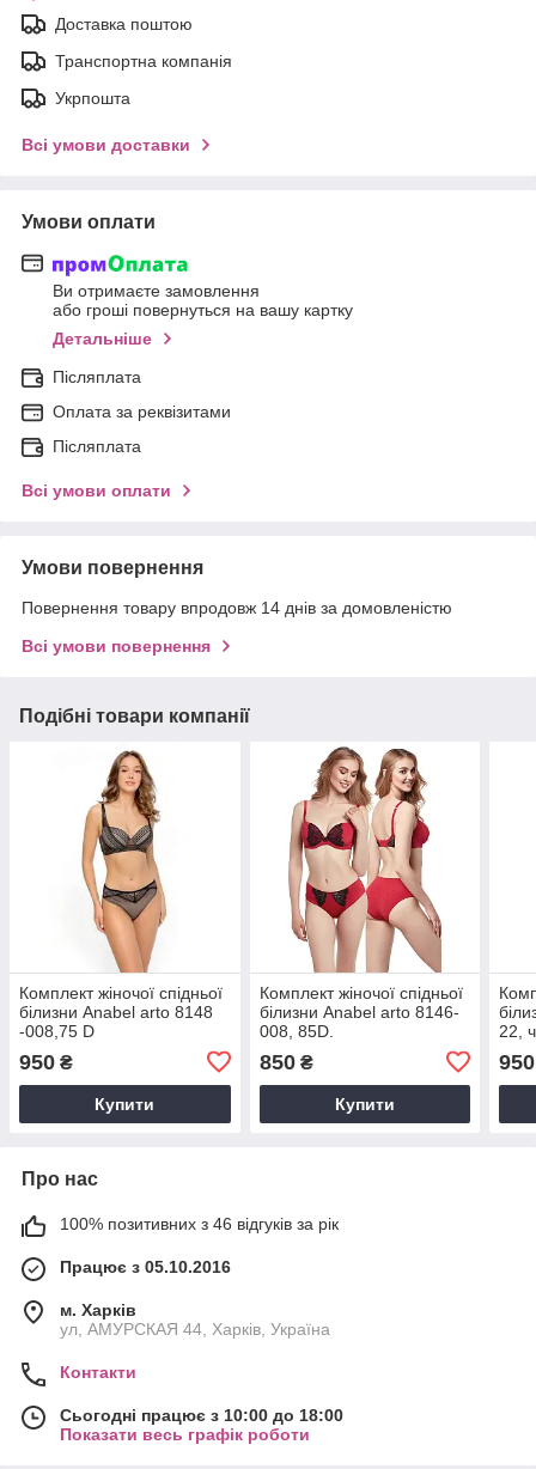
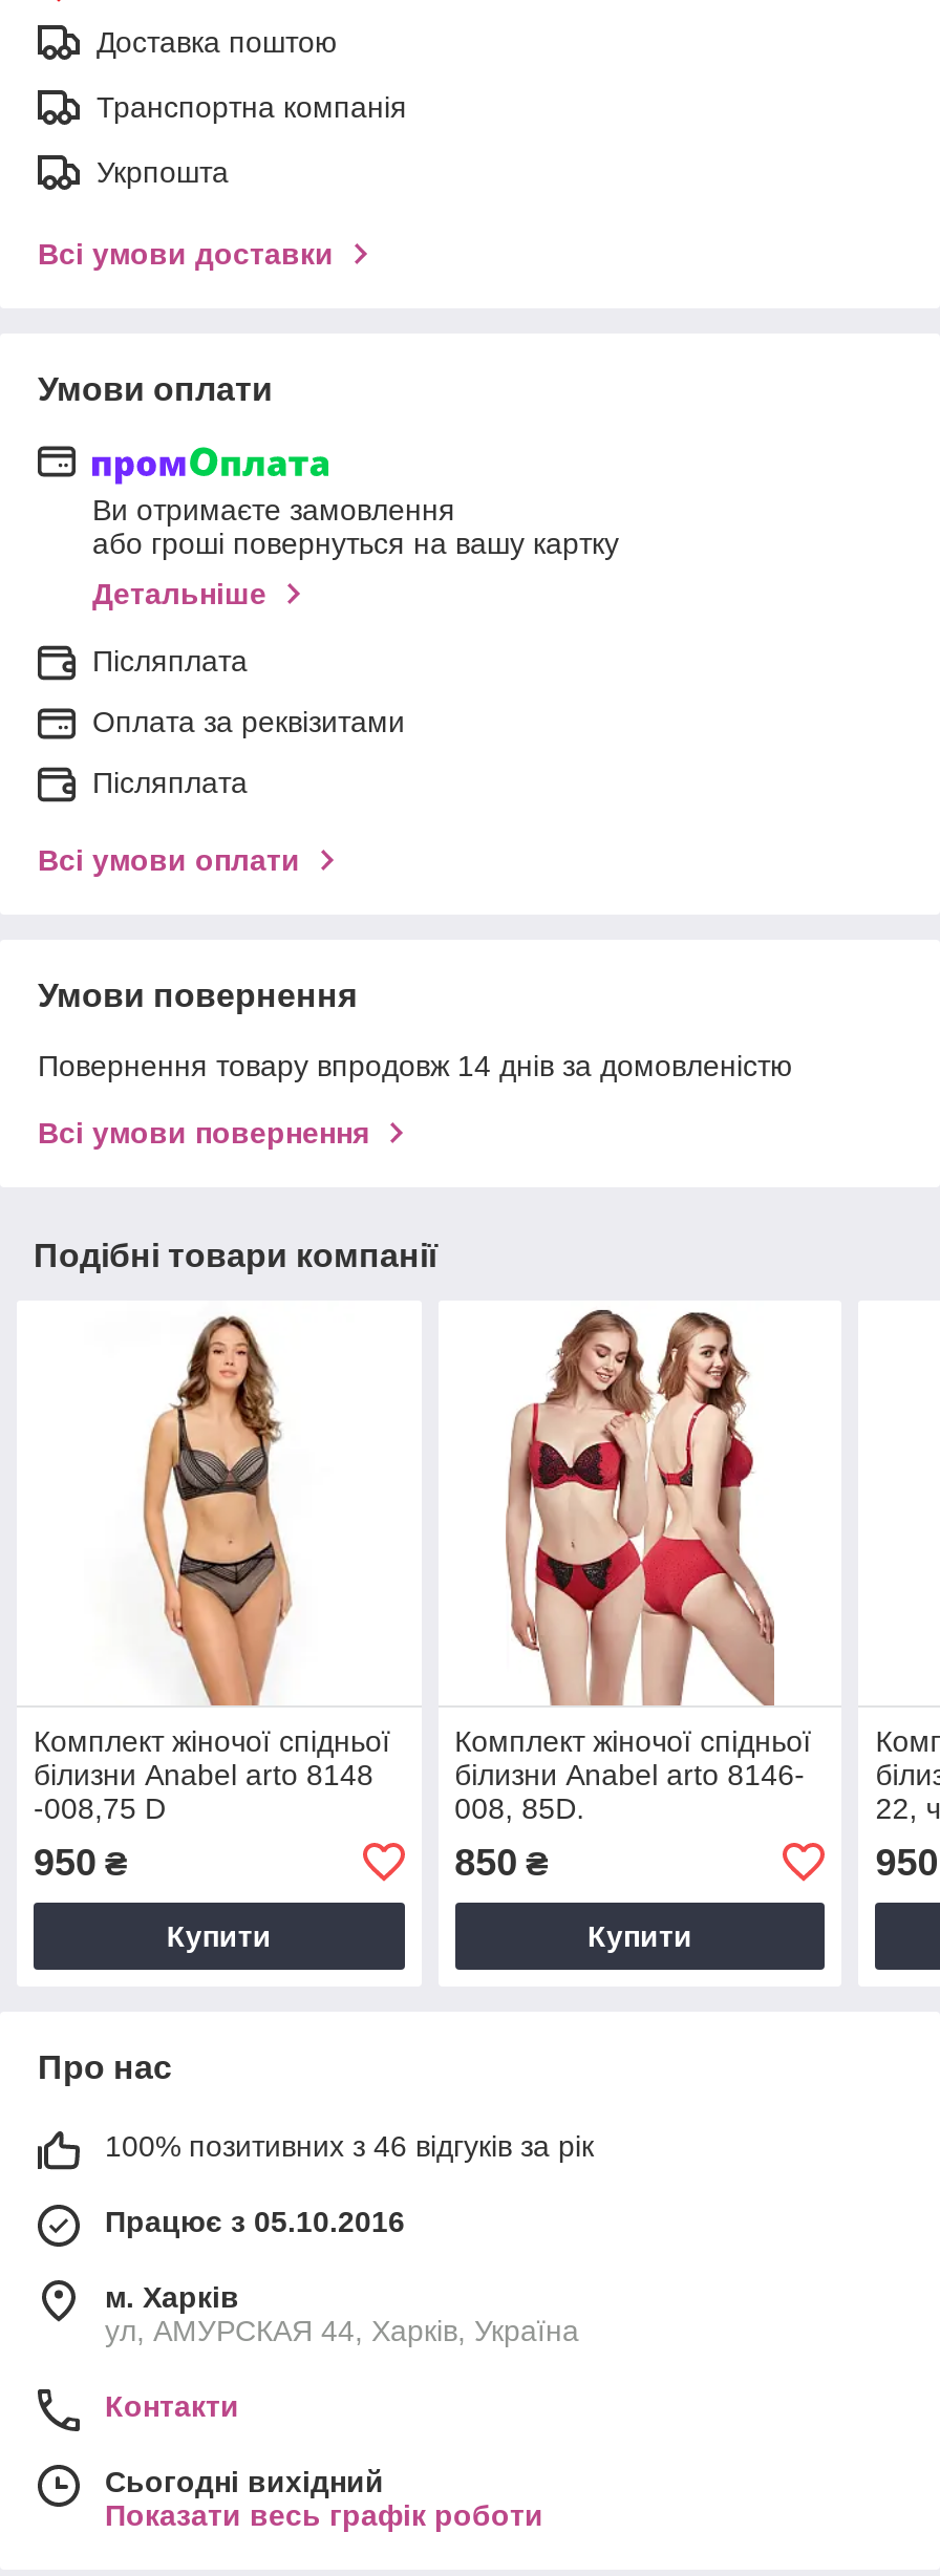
[60,1405,343,1424] Сьогодні працює з 10:00 до 18:00 -> [105,2464,384,2498] Сьогодні вихідний

